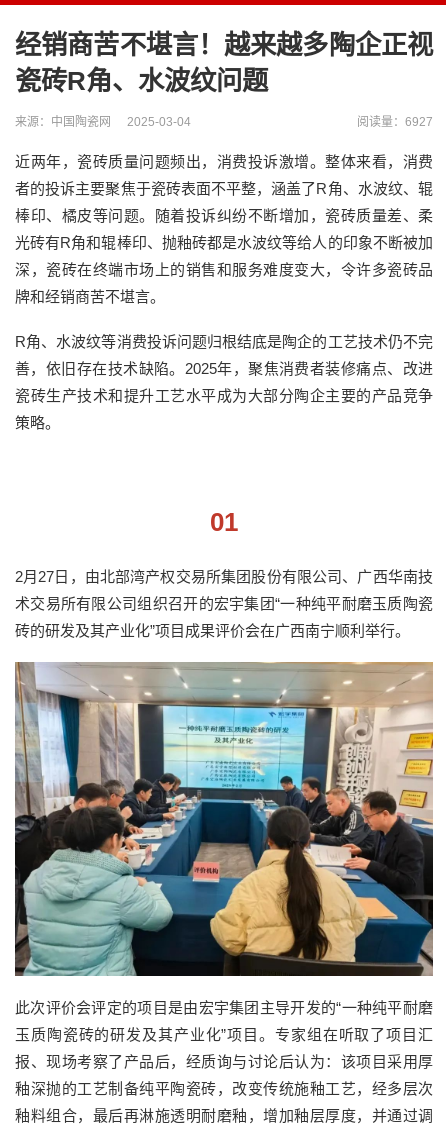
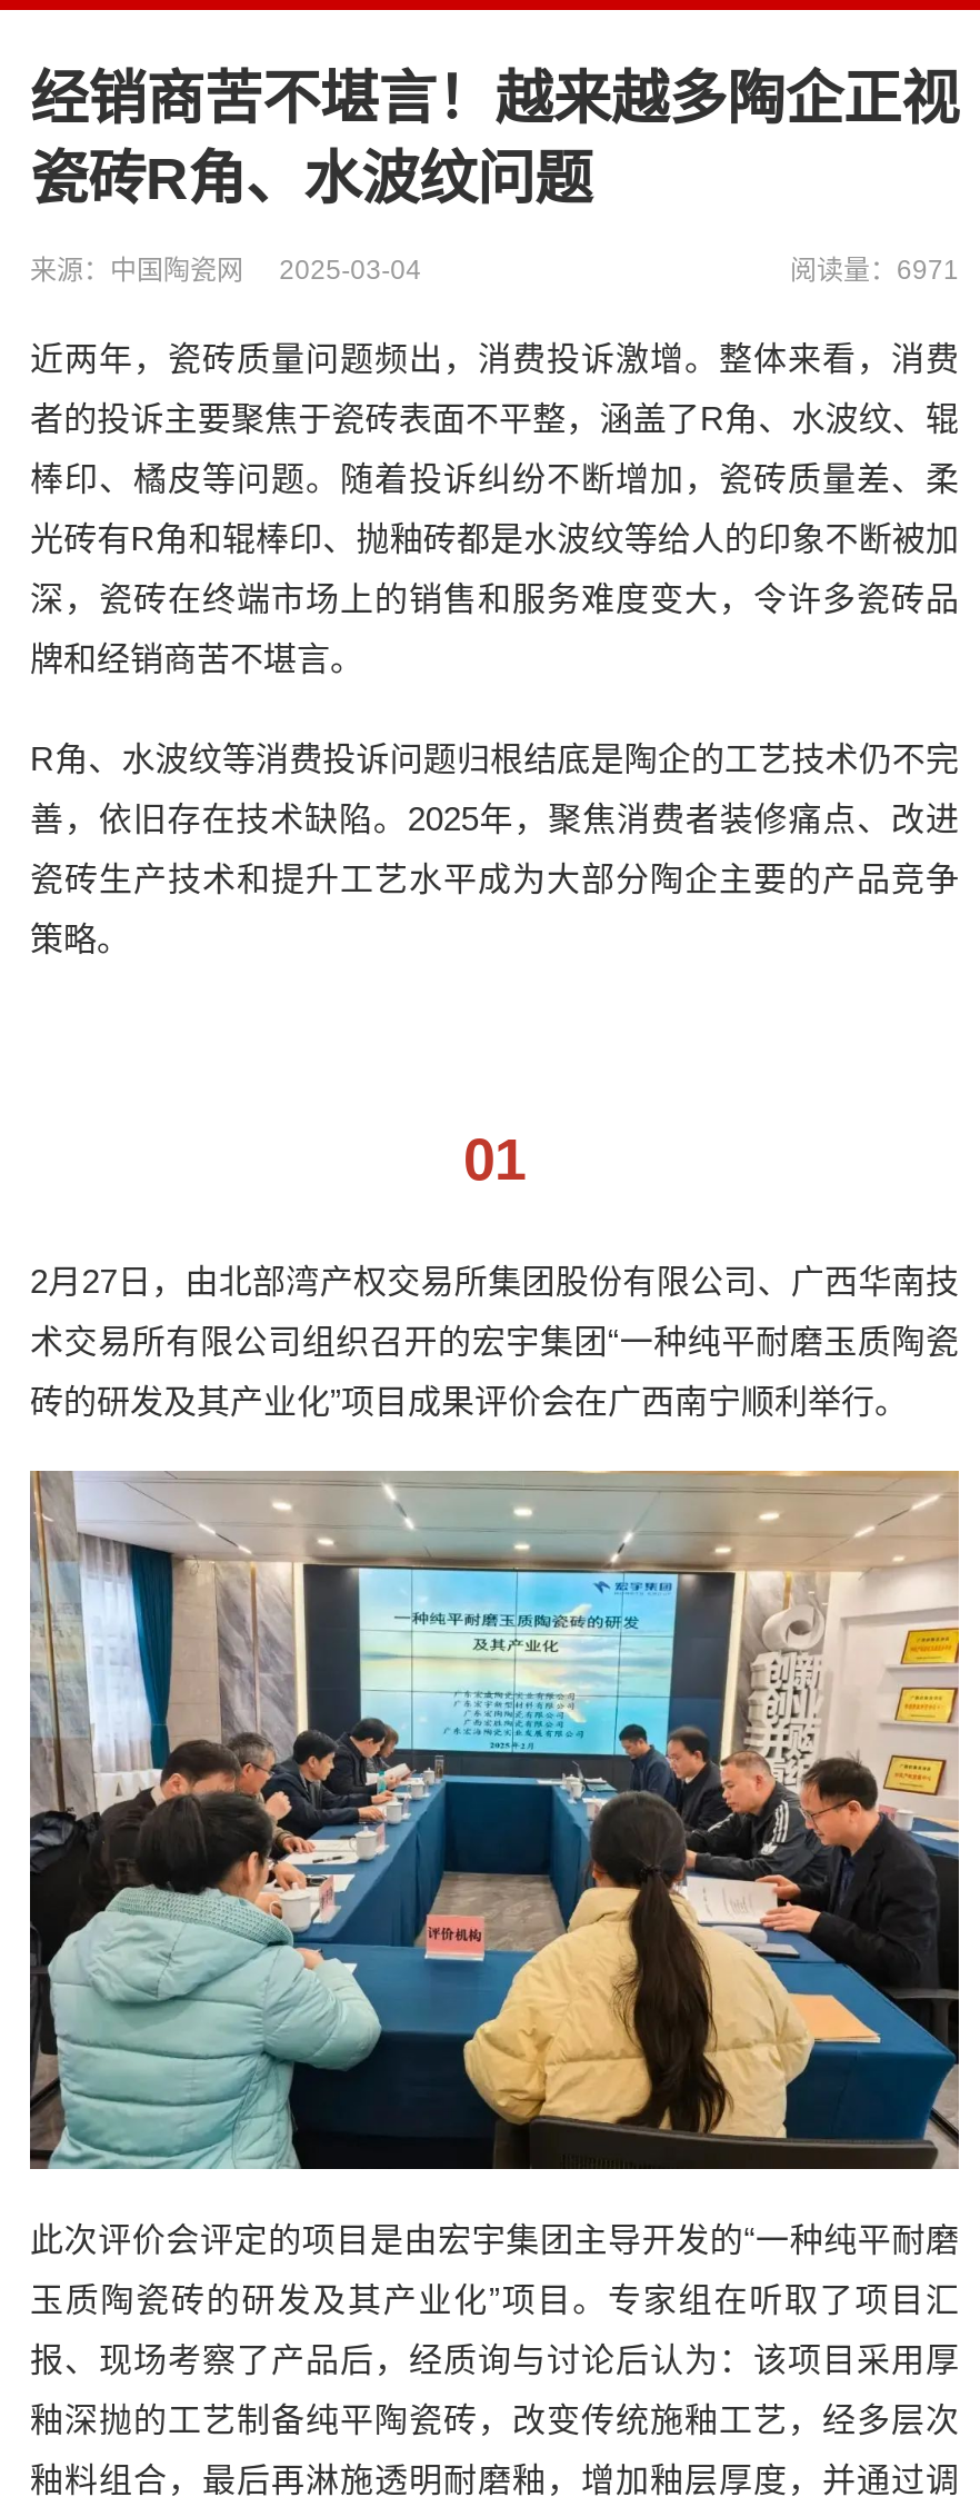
[357,115,433,129] 阅读量：6927 -> [790,255,959,286] 阅读量：6971

